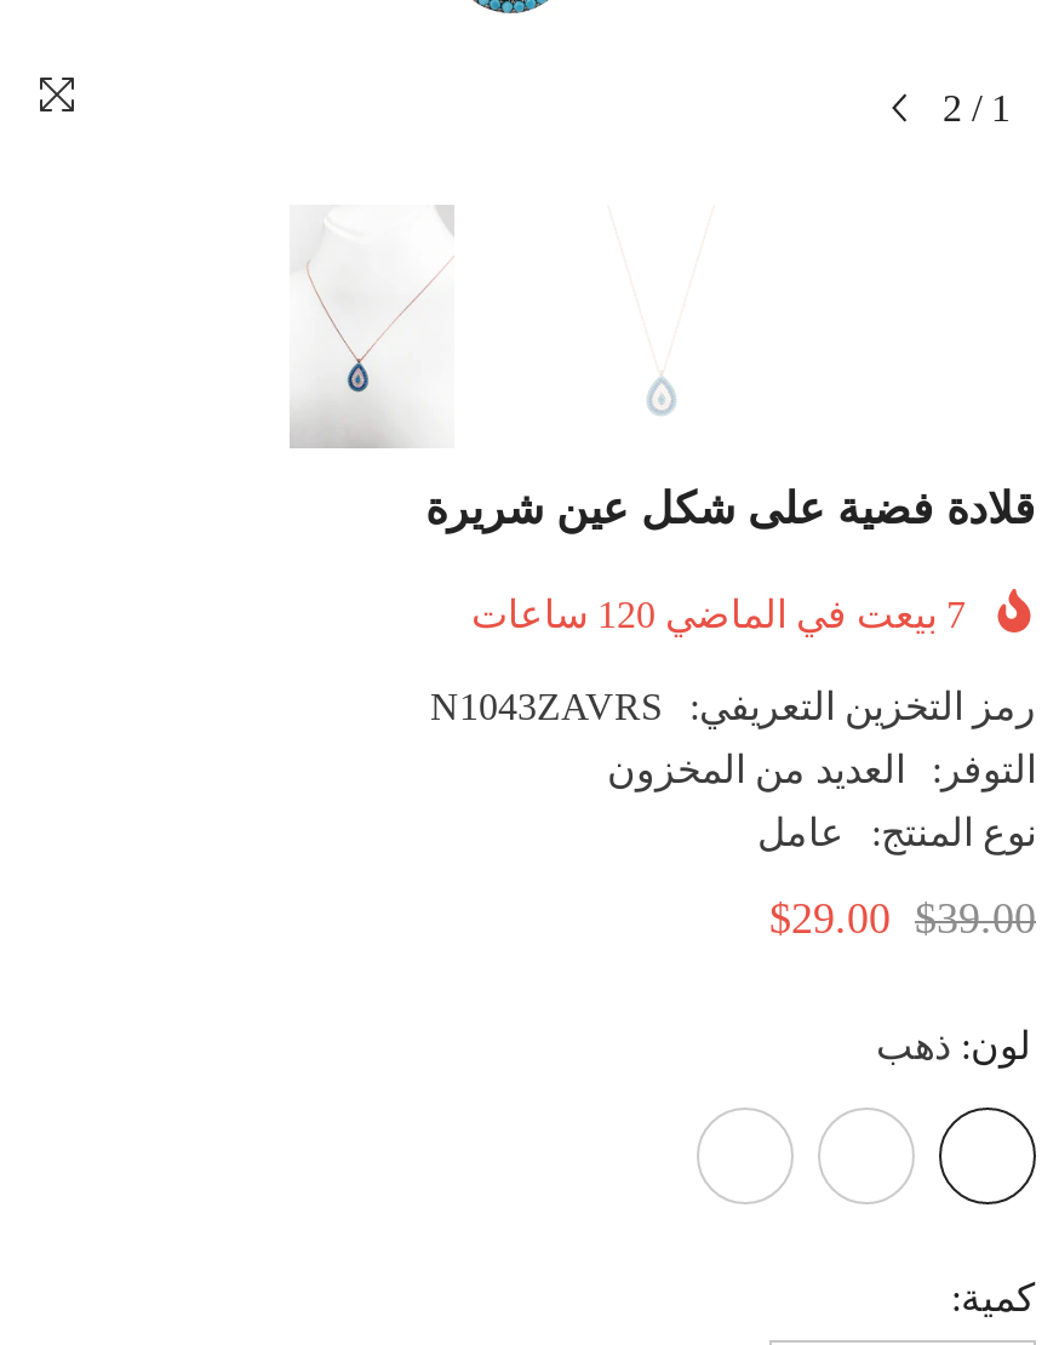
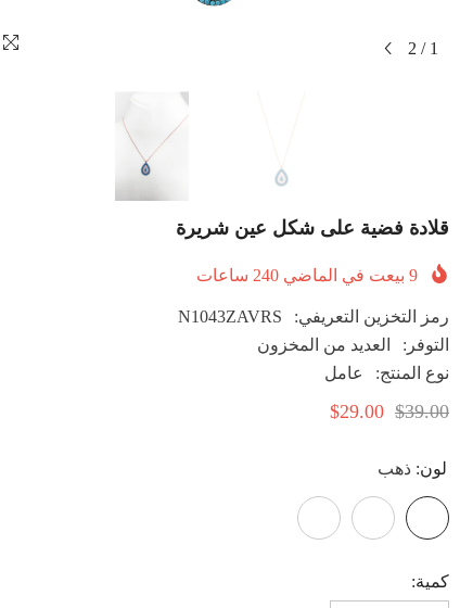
[476,594,971,636] 7 بيعت في الماضي 120 ساعات -> [199,266,420,285] 9 بيعت في الماضي 240 ساعات

